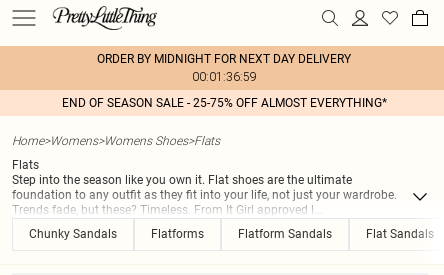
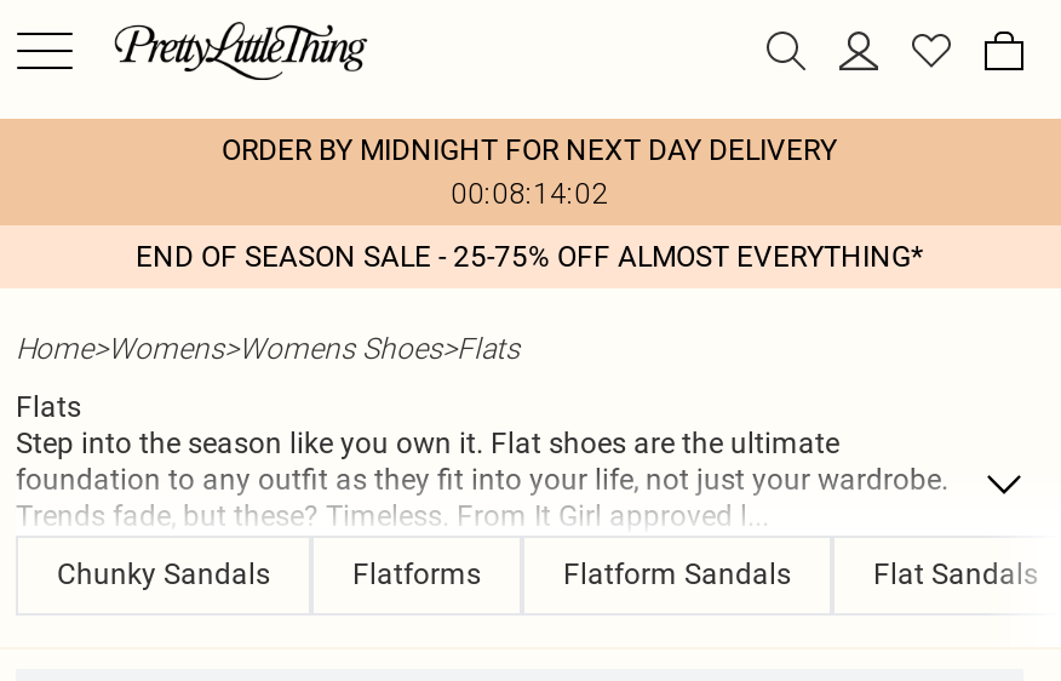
[191,69,256,84] 00:01:36:59 -> [451,174,608,211] 00:08:14:02

